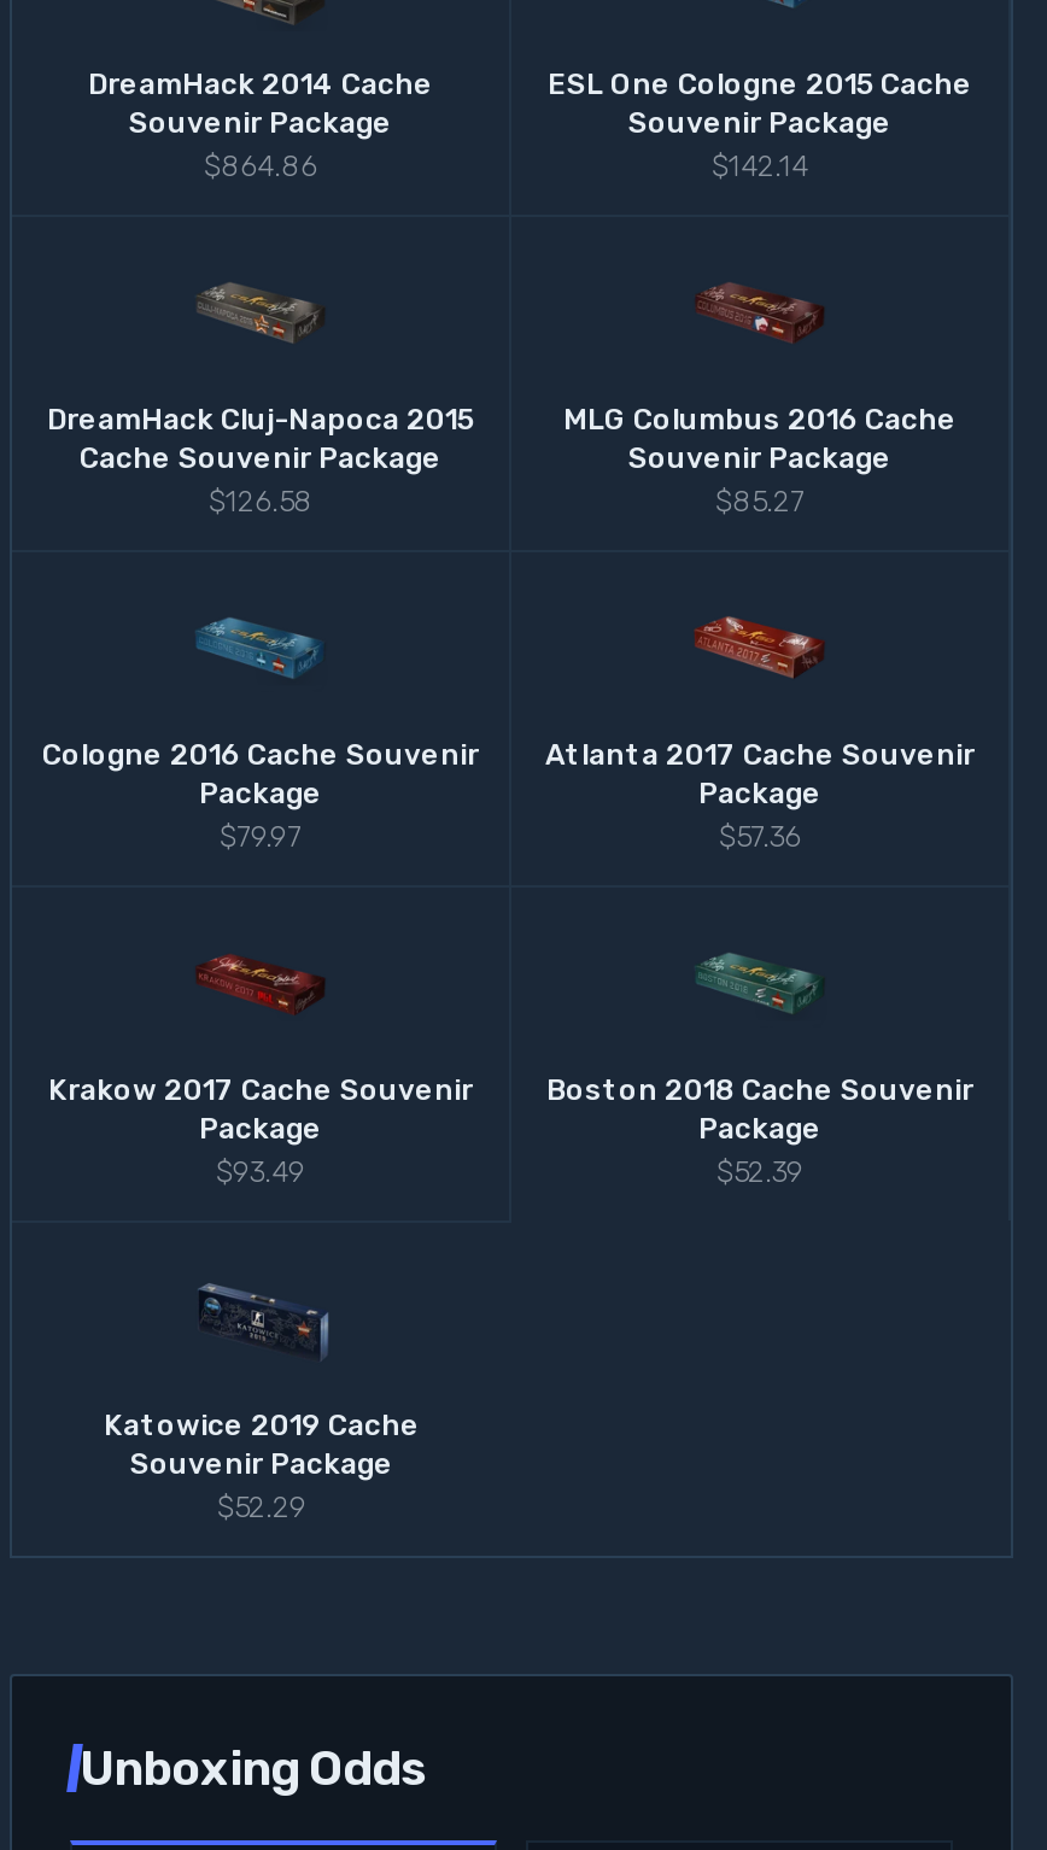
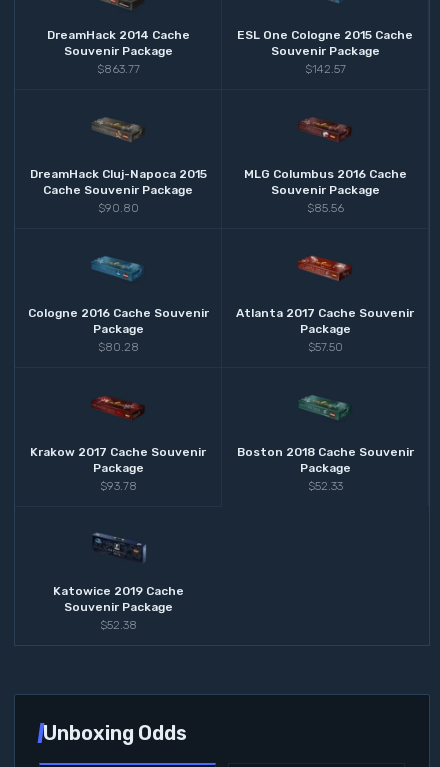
[204,150,317,183] $864.86 -> [96,62,139,76] $863.77
[712,150,808,183] $142.14 -> [304,62,345,76] $142.57
[209,485,312,519] $126.58 -> [97,201,138,215] $90.80
[715,485,805,519] $85.27 -> [306,201,343,215] $85.56
[220,820,302,854] $79.97 -> [97,340,138,354] $80.28
[719,820,801,854] $57.36 -> [307,340,342,354] $57.50
[216,1155,305,1189] $93.49 -> [99,479,136,493] $93.78
[716,1155,803,1189] $52.39 -> [307,479,342,493] $52.33
[217,1491,306,1524] $52.29 -> [100,618,137,632] $52.38

